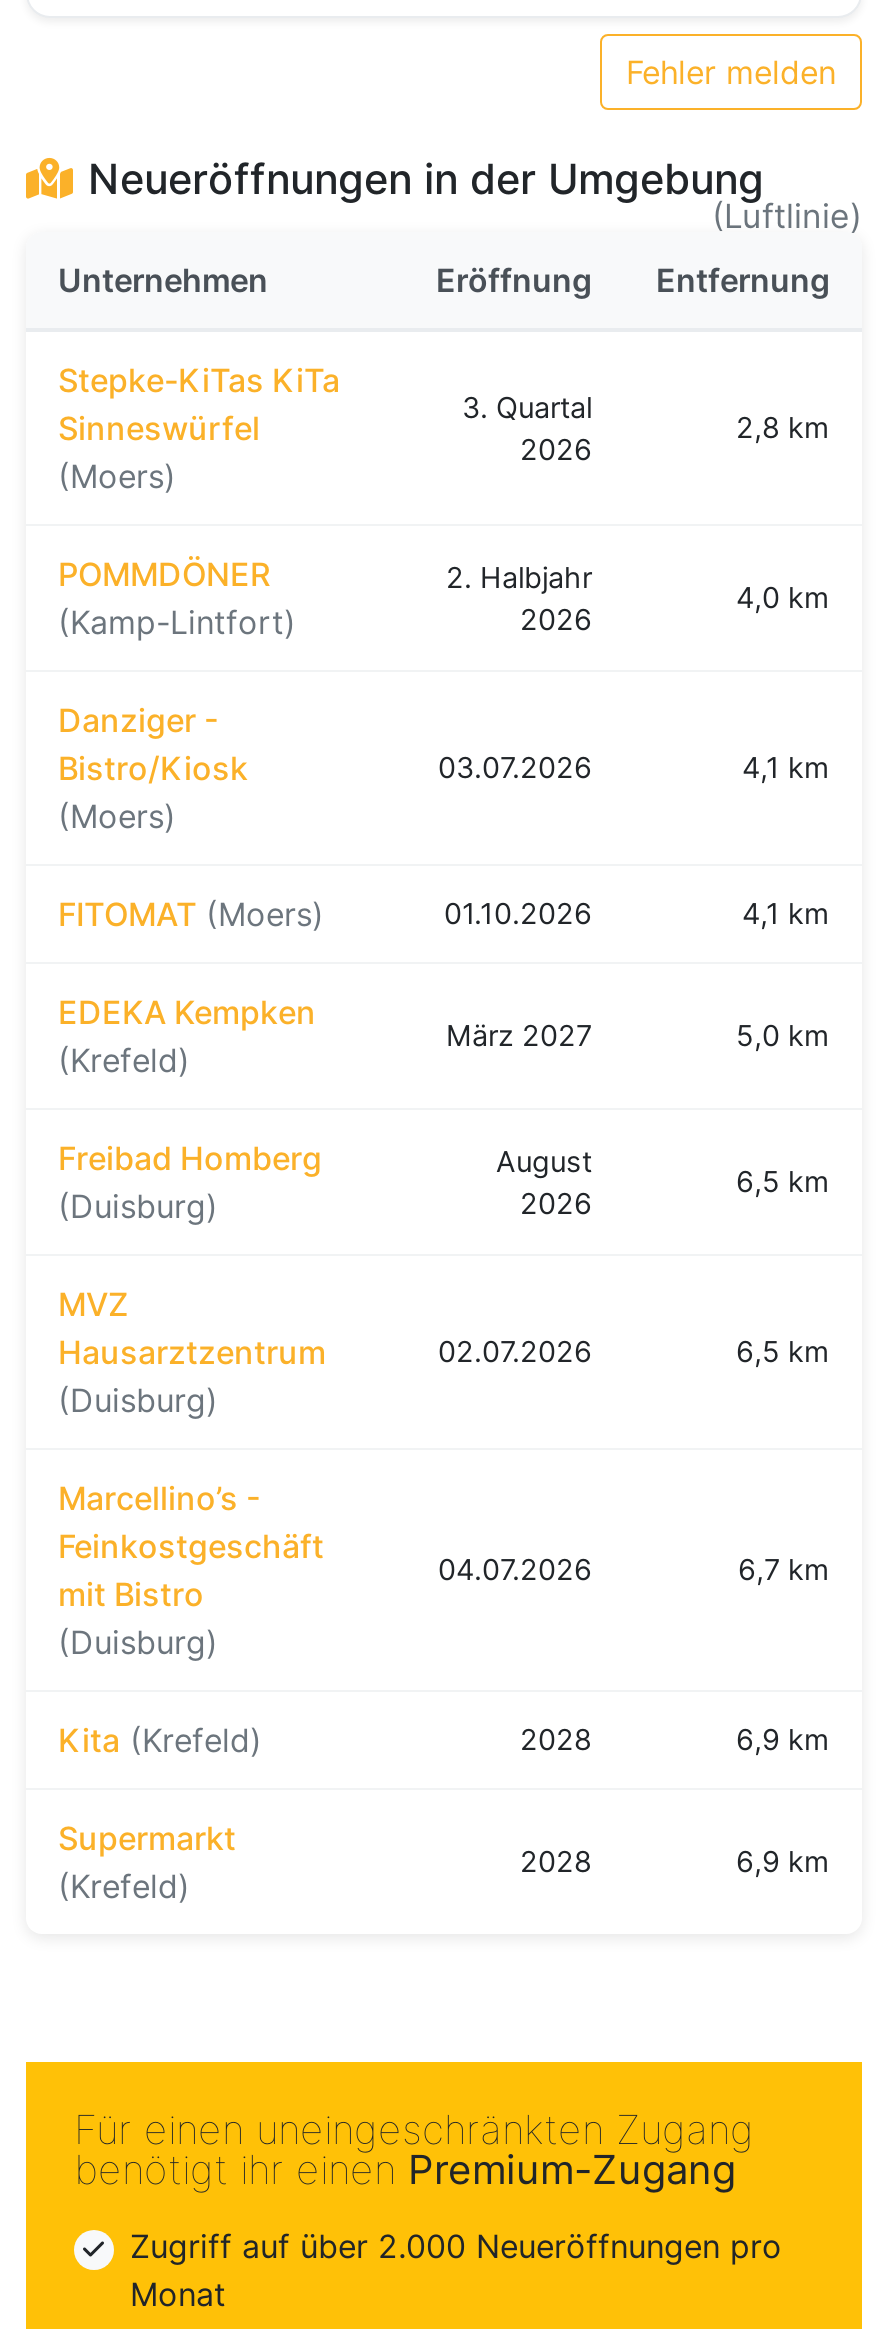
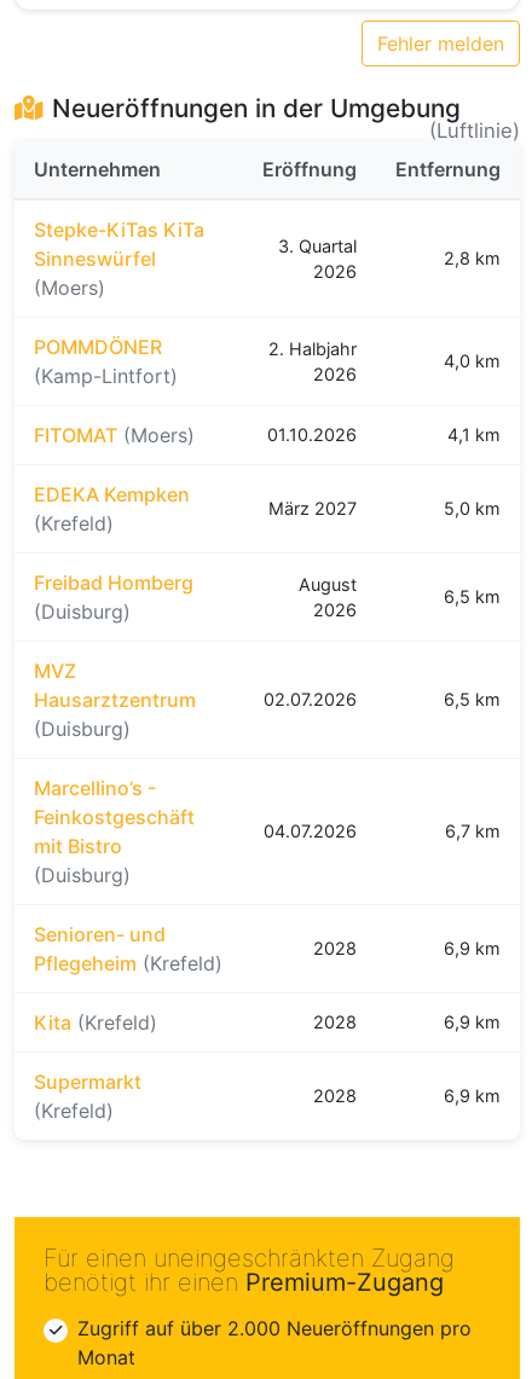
[58,700,248,836] Danziger - | Bistro/Kiosk | (Moers) -> none
[438,750,830,784] 03.07.2026 | 4,1 km -> none
moved [58,894,830,1662] -> [34,423,501,887]: FITOMAT (Moers) | 01.10.2026 | 4,1 km | ... | 04.07.2026 | 6,7 km
none -> [34,922,222,975] Senioren- und | Pflegeheim (Krefeld)
none -> [313,938,501,958] 2028 | 6,9 km

